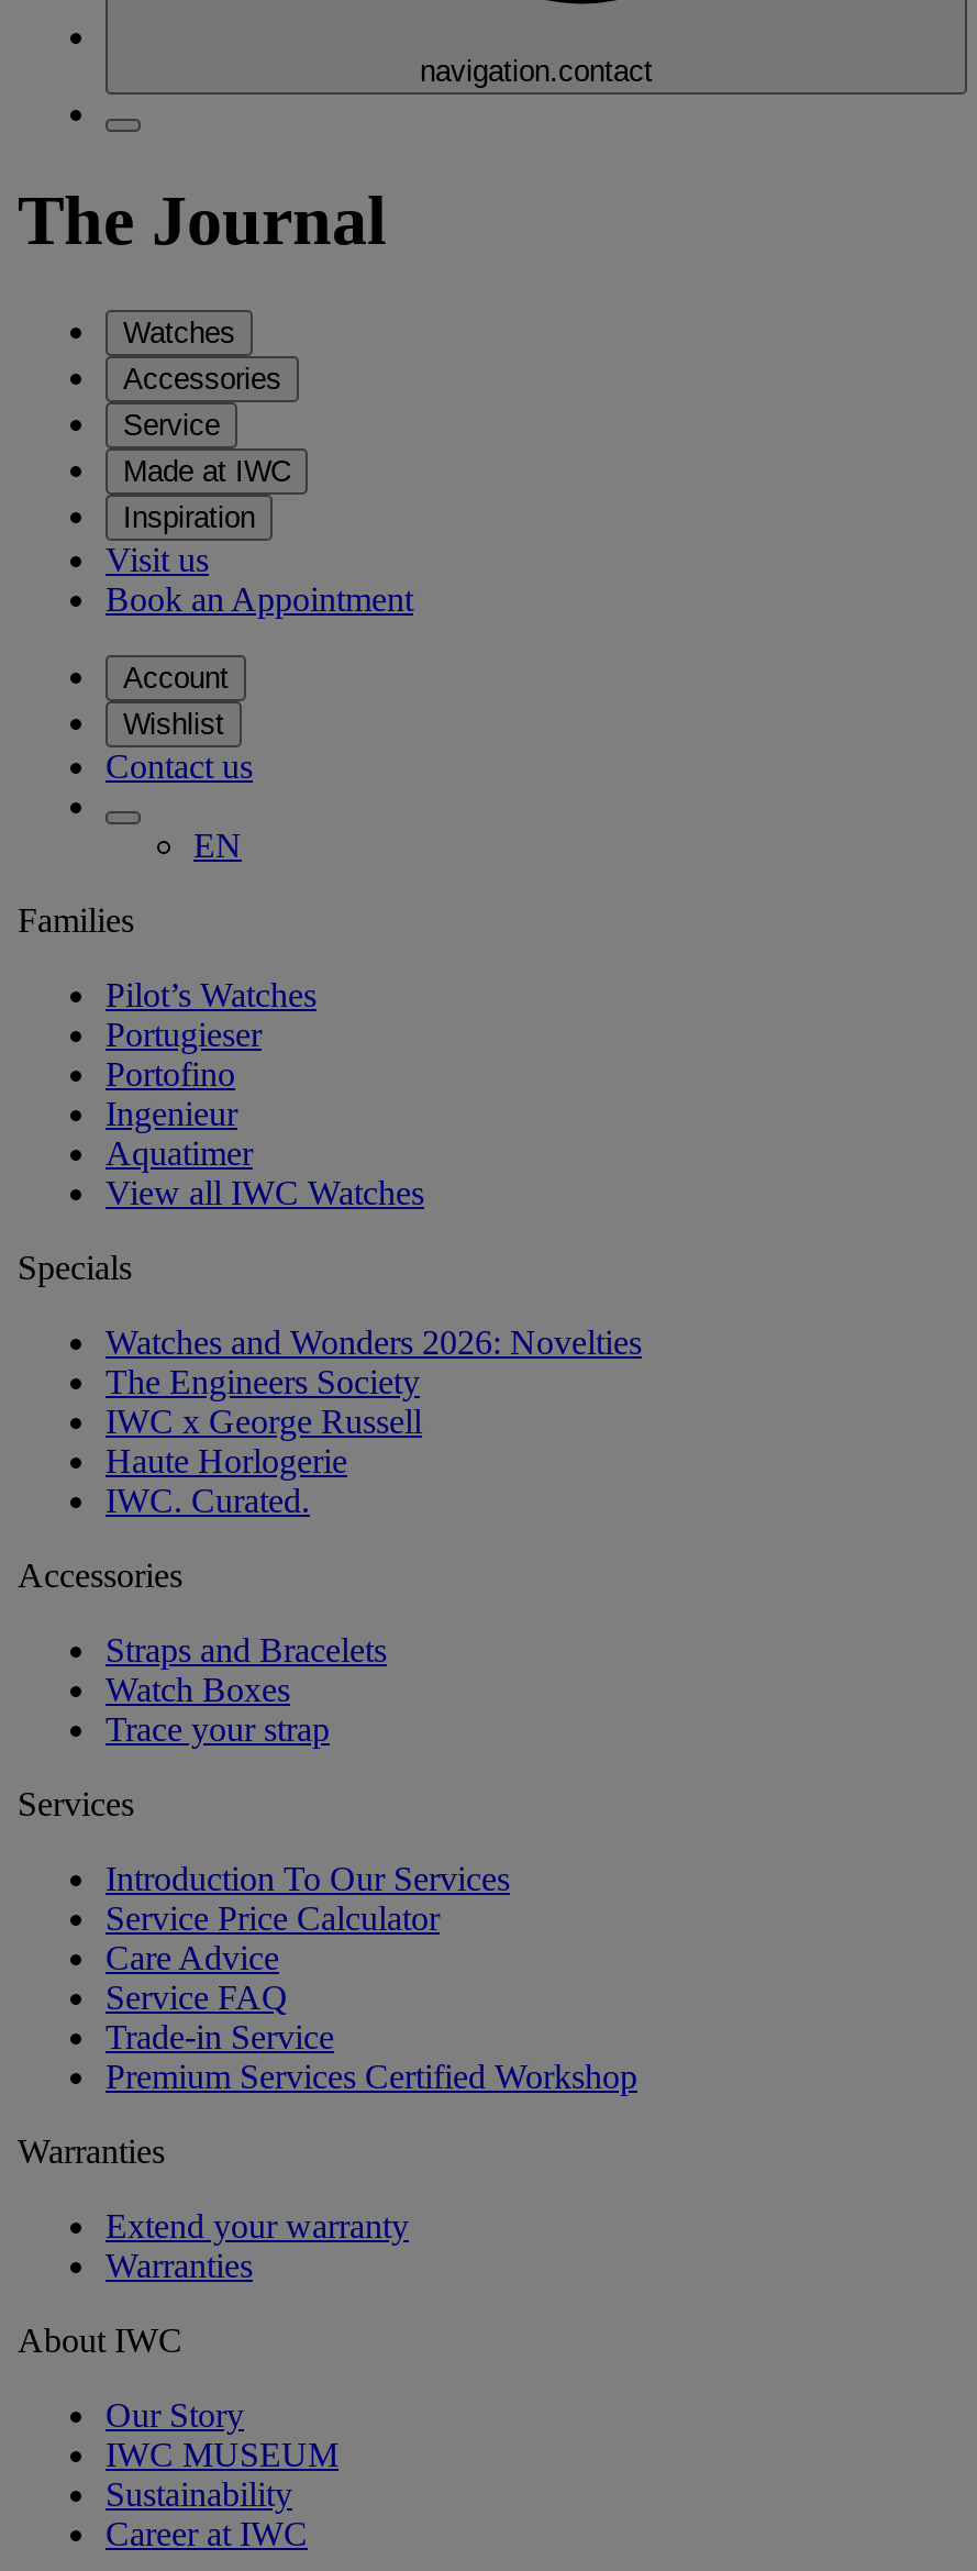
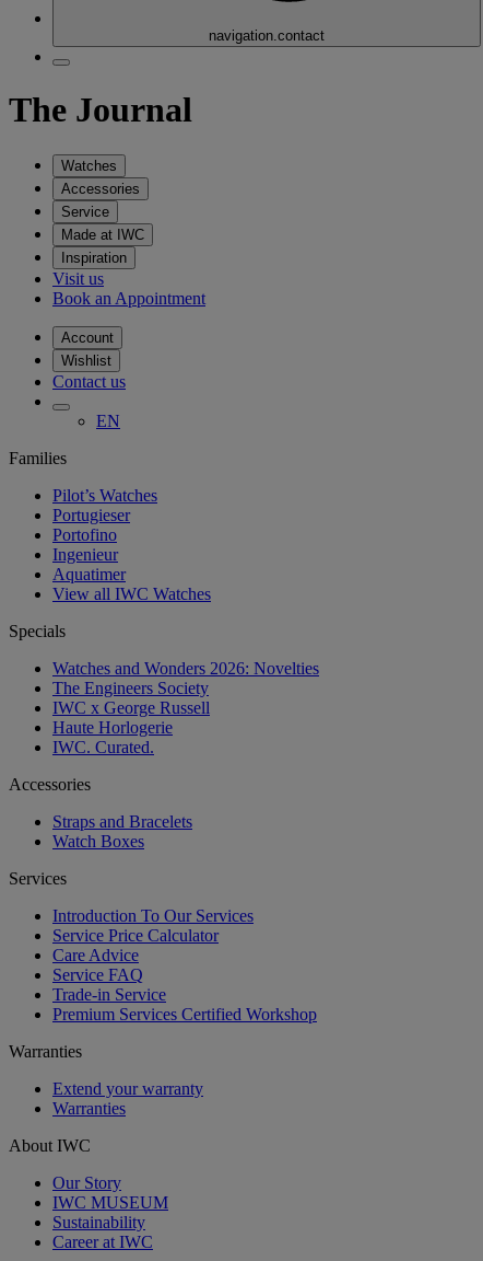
[106,1710,330,1747] Trace your strap -> none

